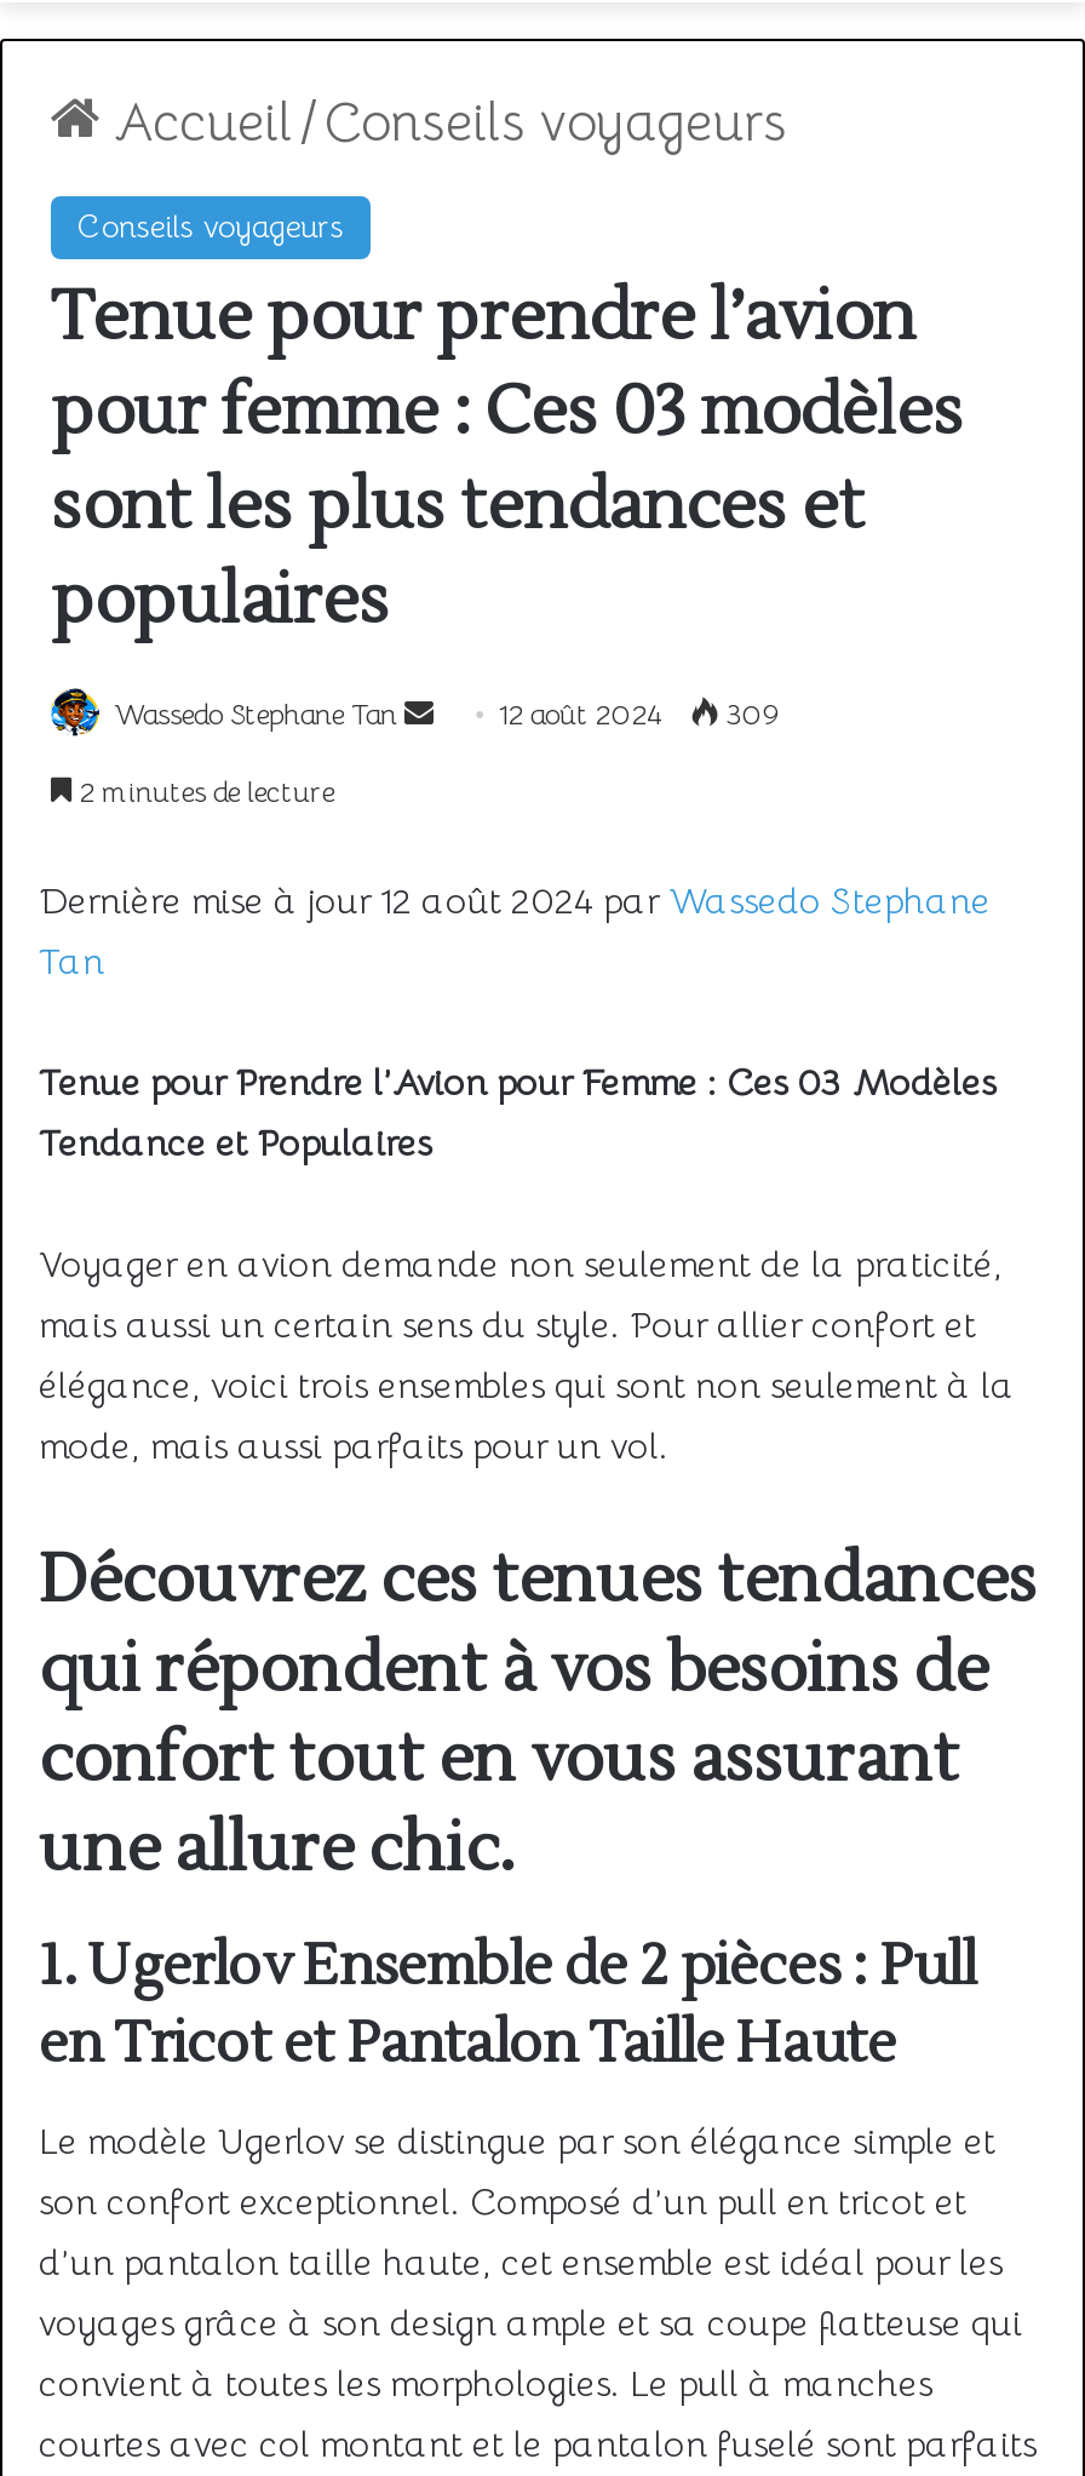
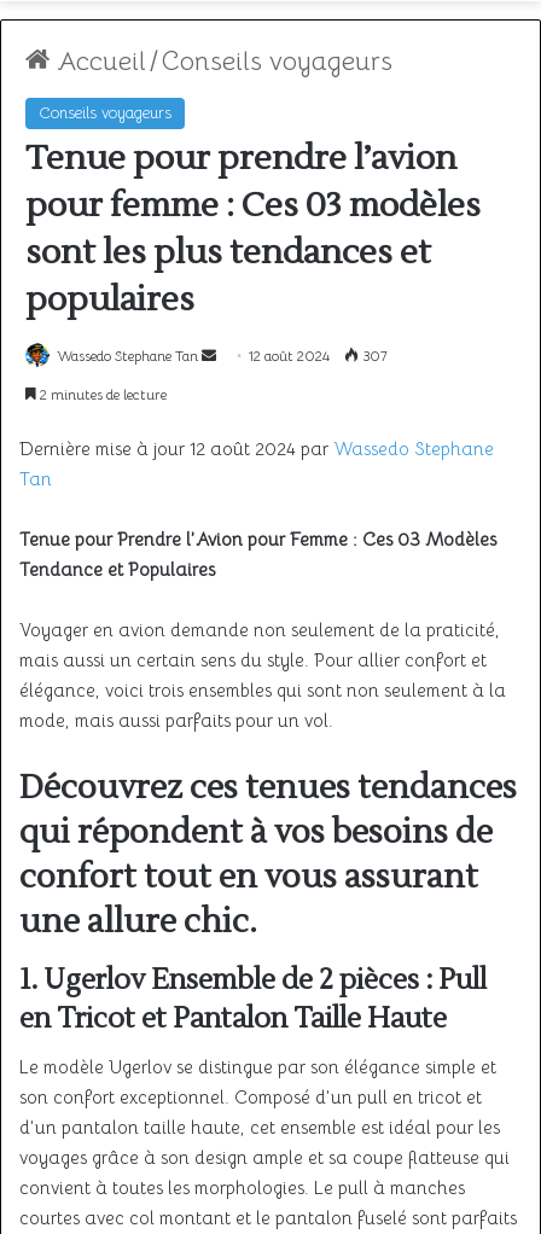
[719,695,777,732] 309 -> [359,347,388,365] 307

